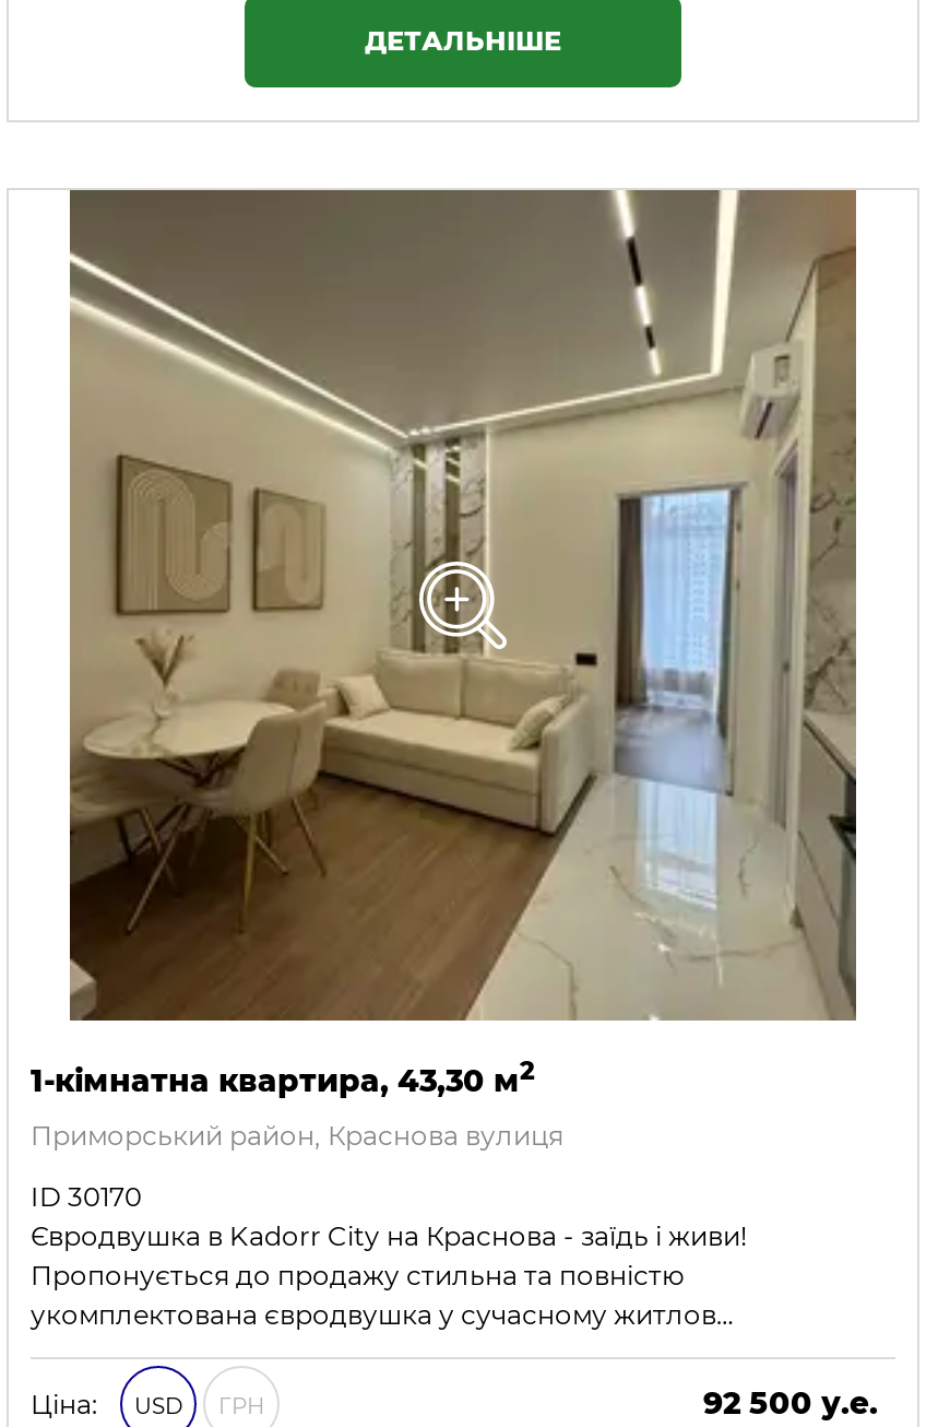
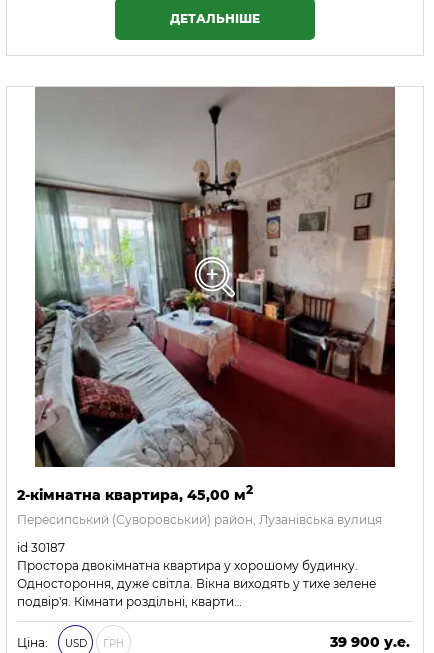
[31,190,858,1152] [image] | 1-кімнатна квартира, 43,30 м2 | Приморський район, Краснова вулиця -> [17,86,396,527] [image] | 2-кімнатна квартира, 45,00 м2 | Пересипський (Суворовський) район, Лузанівська вулиця
[31,1180,747,1331] ID 30170 | Євродвушка в Kadorr City на Краснова - заїдь і живи! | Пропонується до продажу стильна та повністю | укомплектована євродвушка у сучасному житлов… -> [17,540,376,609] id 30187 | Простора двокімнатна квартира у хорошому будинку. | Одностороння, дуже світла. Вікна виходять у тихе зелене | подвір'я. Кімнати роздільні, кварти…
[703,1383,878,1423] 92 500 у.е. -> [330,633,410,651] 39 900 у.е.

